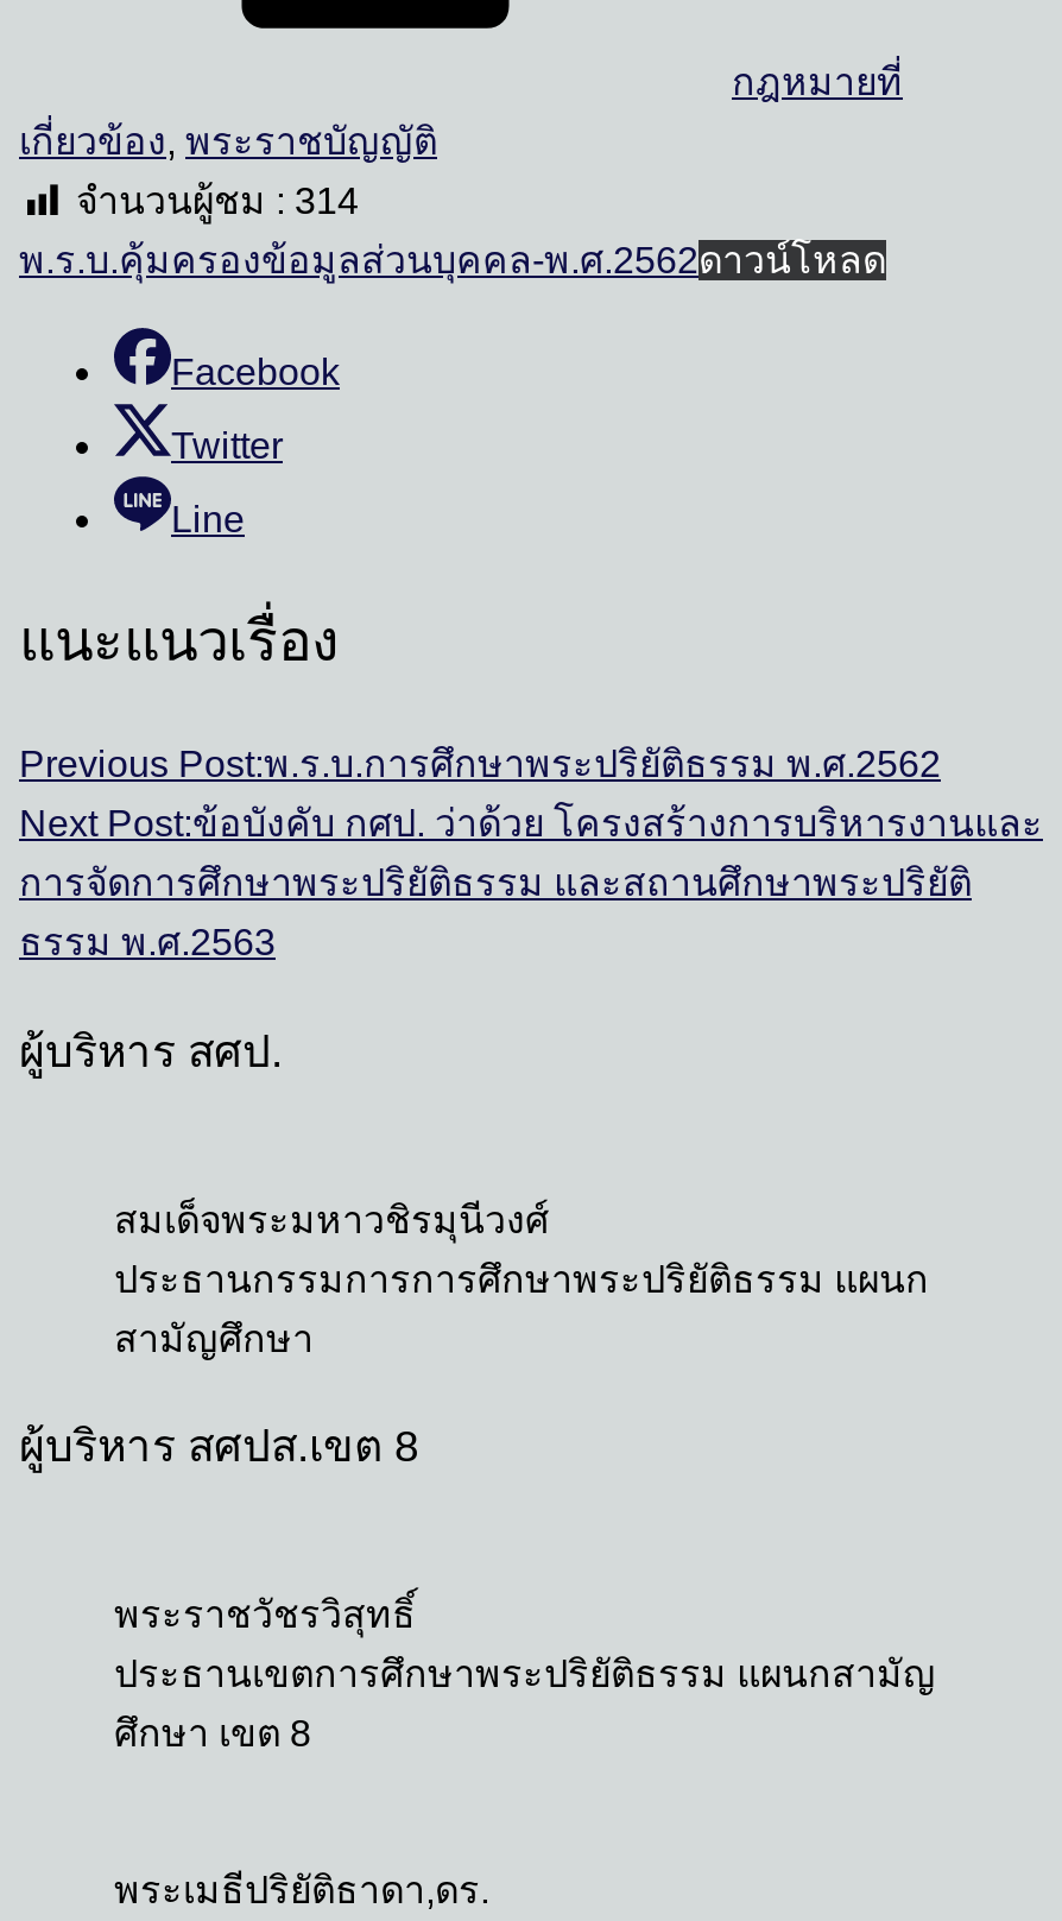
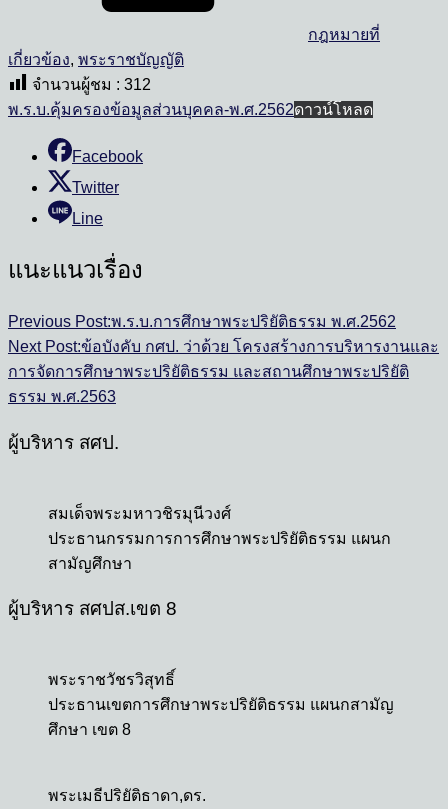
[76,182,359,222] จำนวนผู้ชม : 314 -> [32,76,151,93] จำนวนผู้ชม : 312

